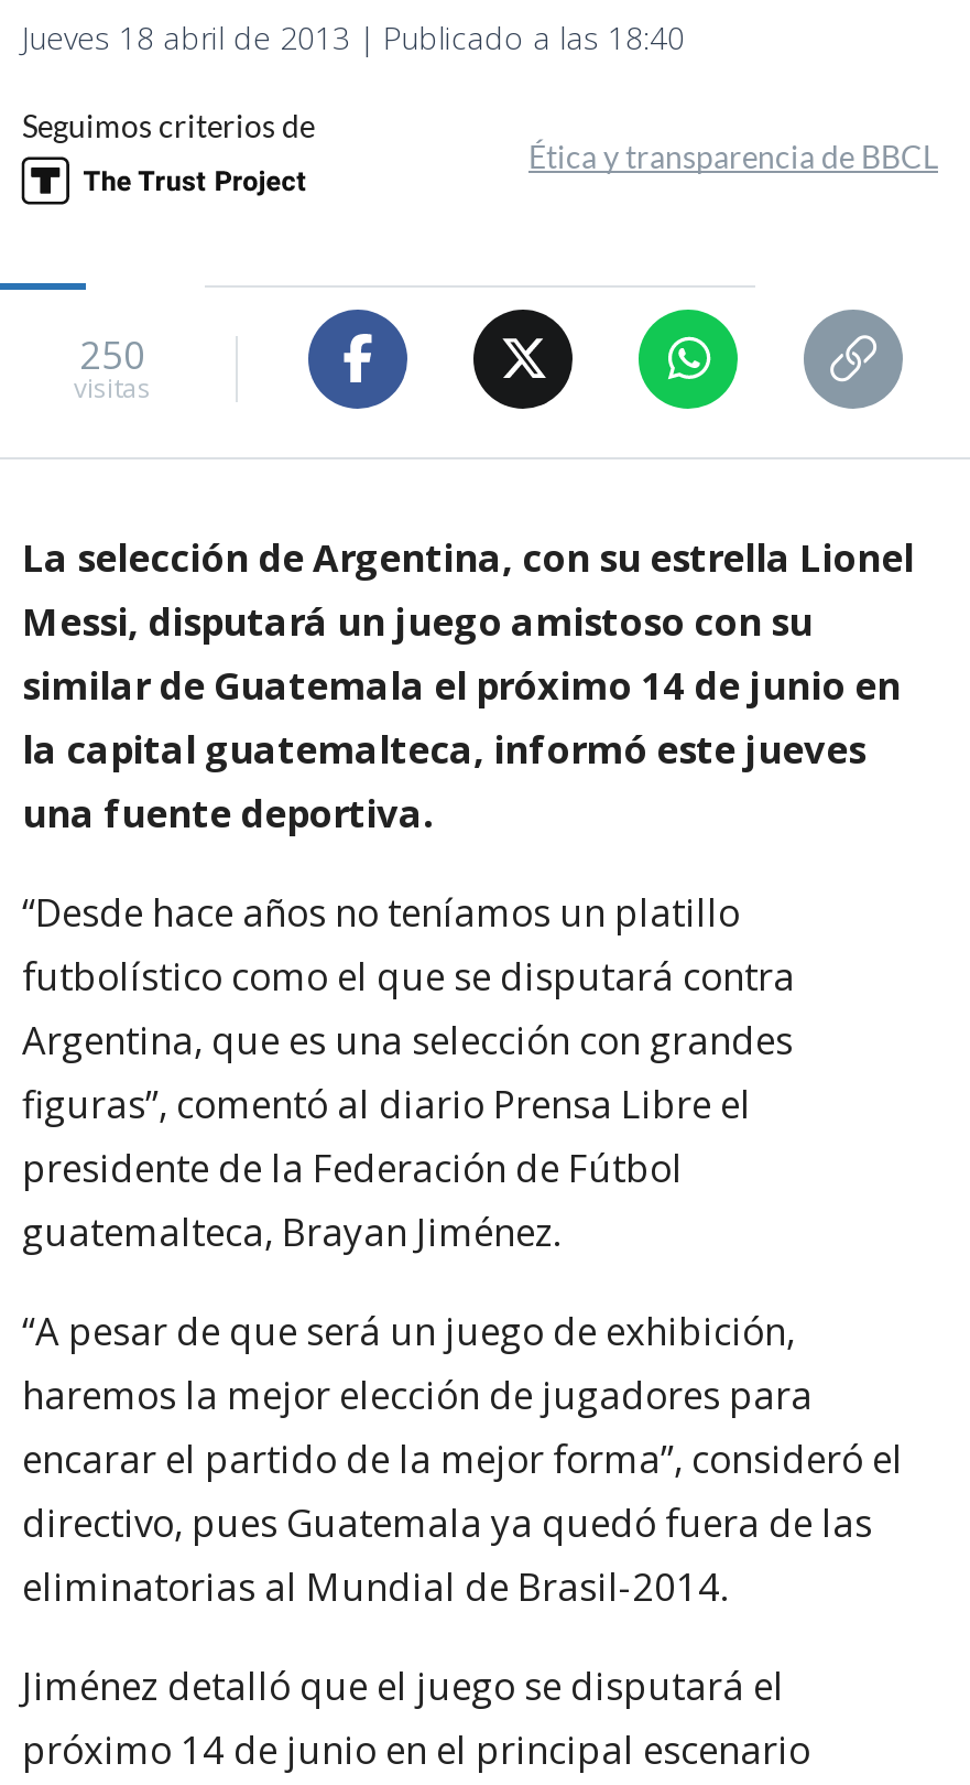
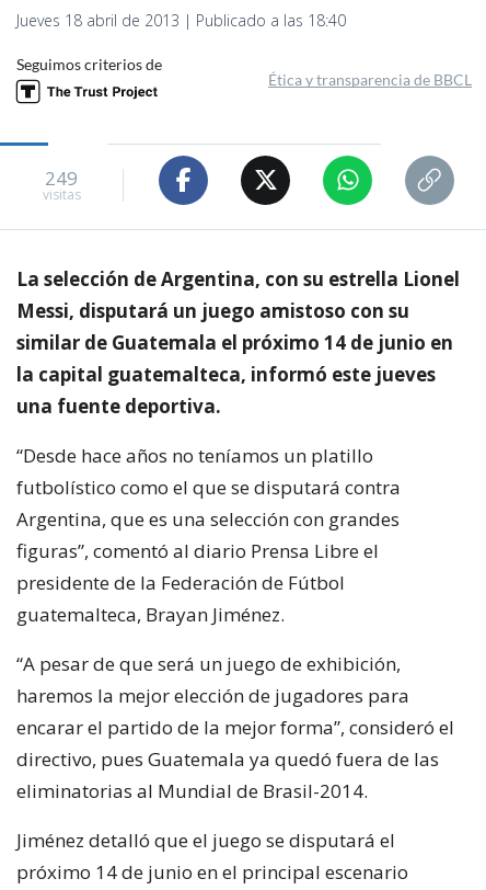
[79,330,145,381] 250 -> [45,166,78,191] 249

